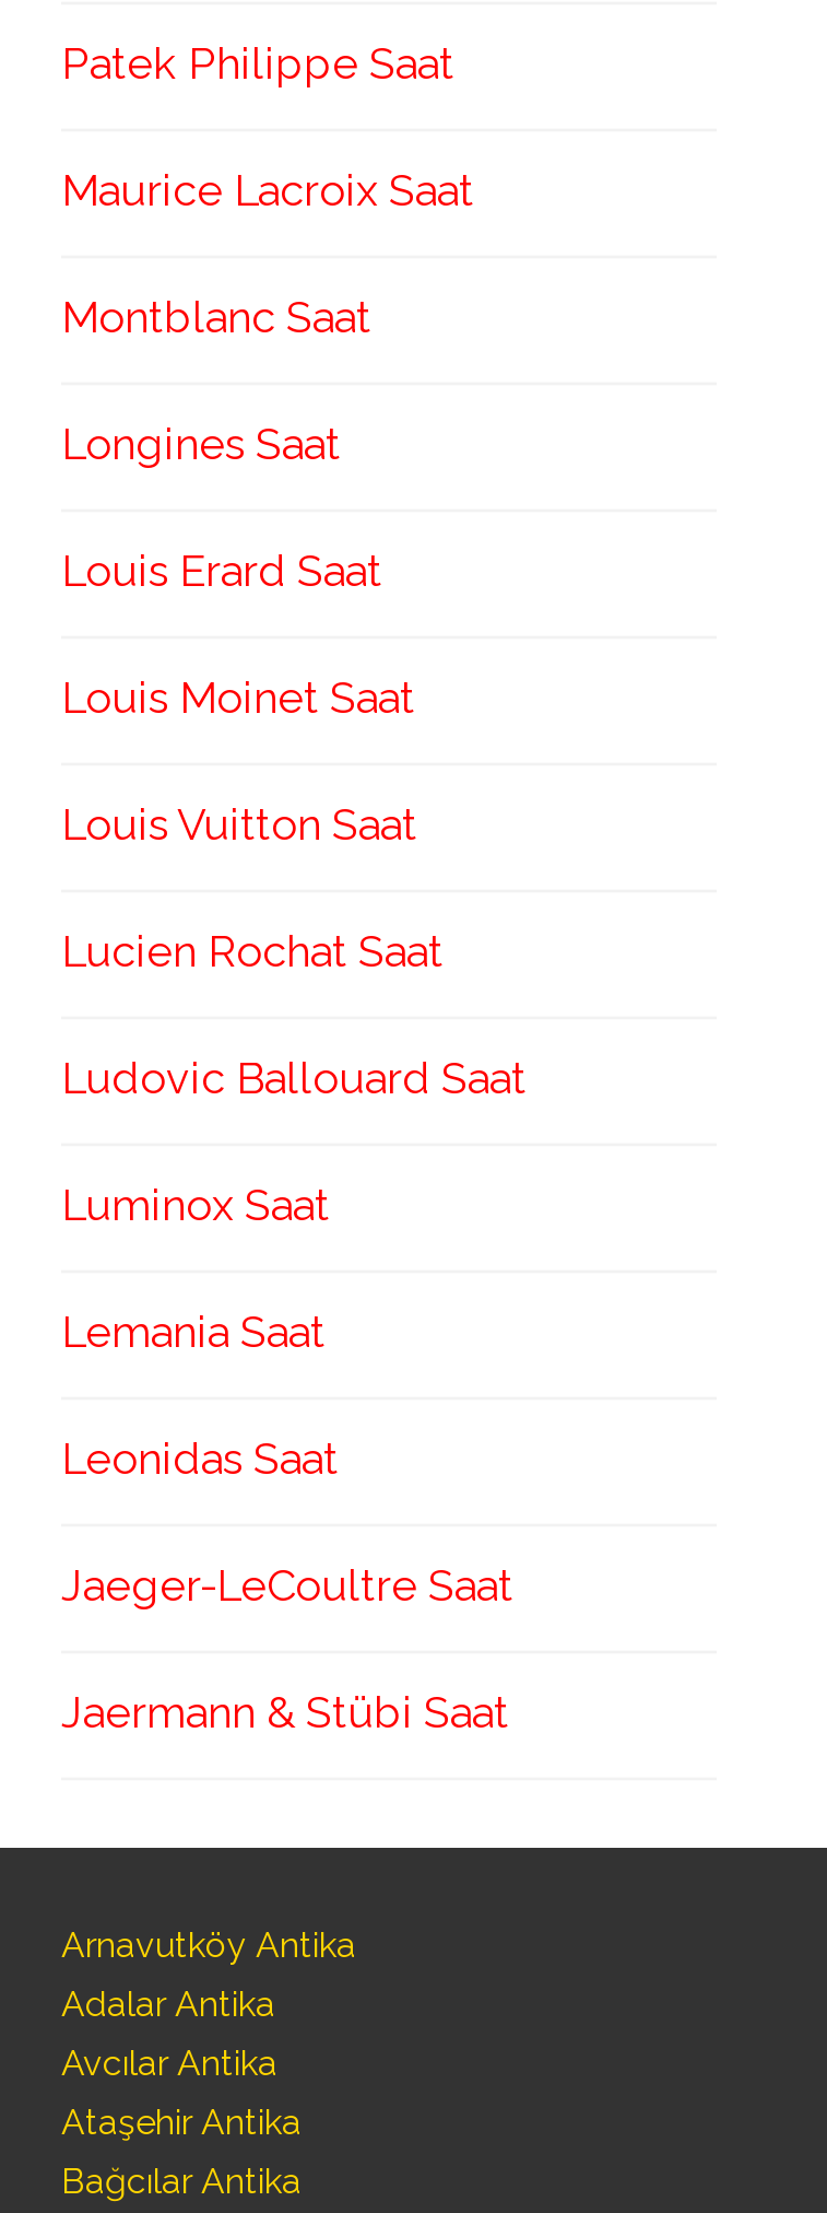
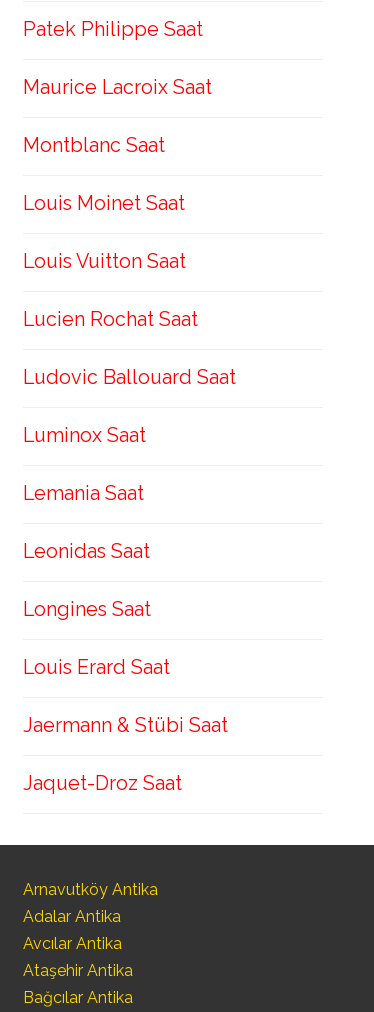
moved [61,418,382,597] -> [23,597,170,679]: Longines Saat | Louis Erard Saat
moved [61,671,527,1485] -> [23,191,236,563]: Louis Moinet Saat | Louis Vuitton Saat | Lucien Rochat Saat | Ludovic Ballouard Saat | Luminox Saat | Lemania Saat | Leonidas Saat
[61,1559,513,1612] Jaeger-LeCoultre Saat -> none
moved [61,1686,509,1738] -> [23,713,228,737]: Jaermann & Stübi Saat
none -> [23,771,182,795] Jaquet-Droz Saat

